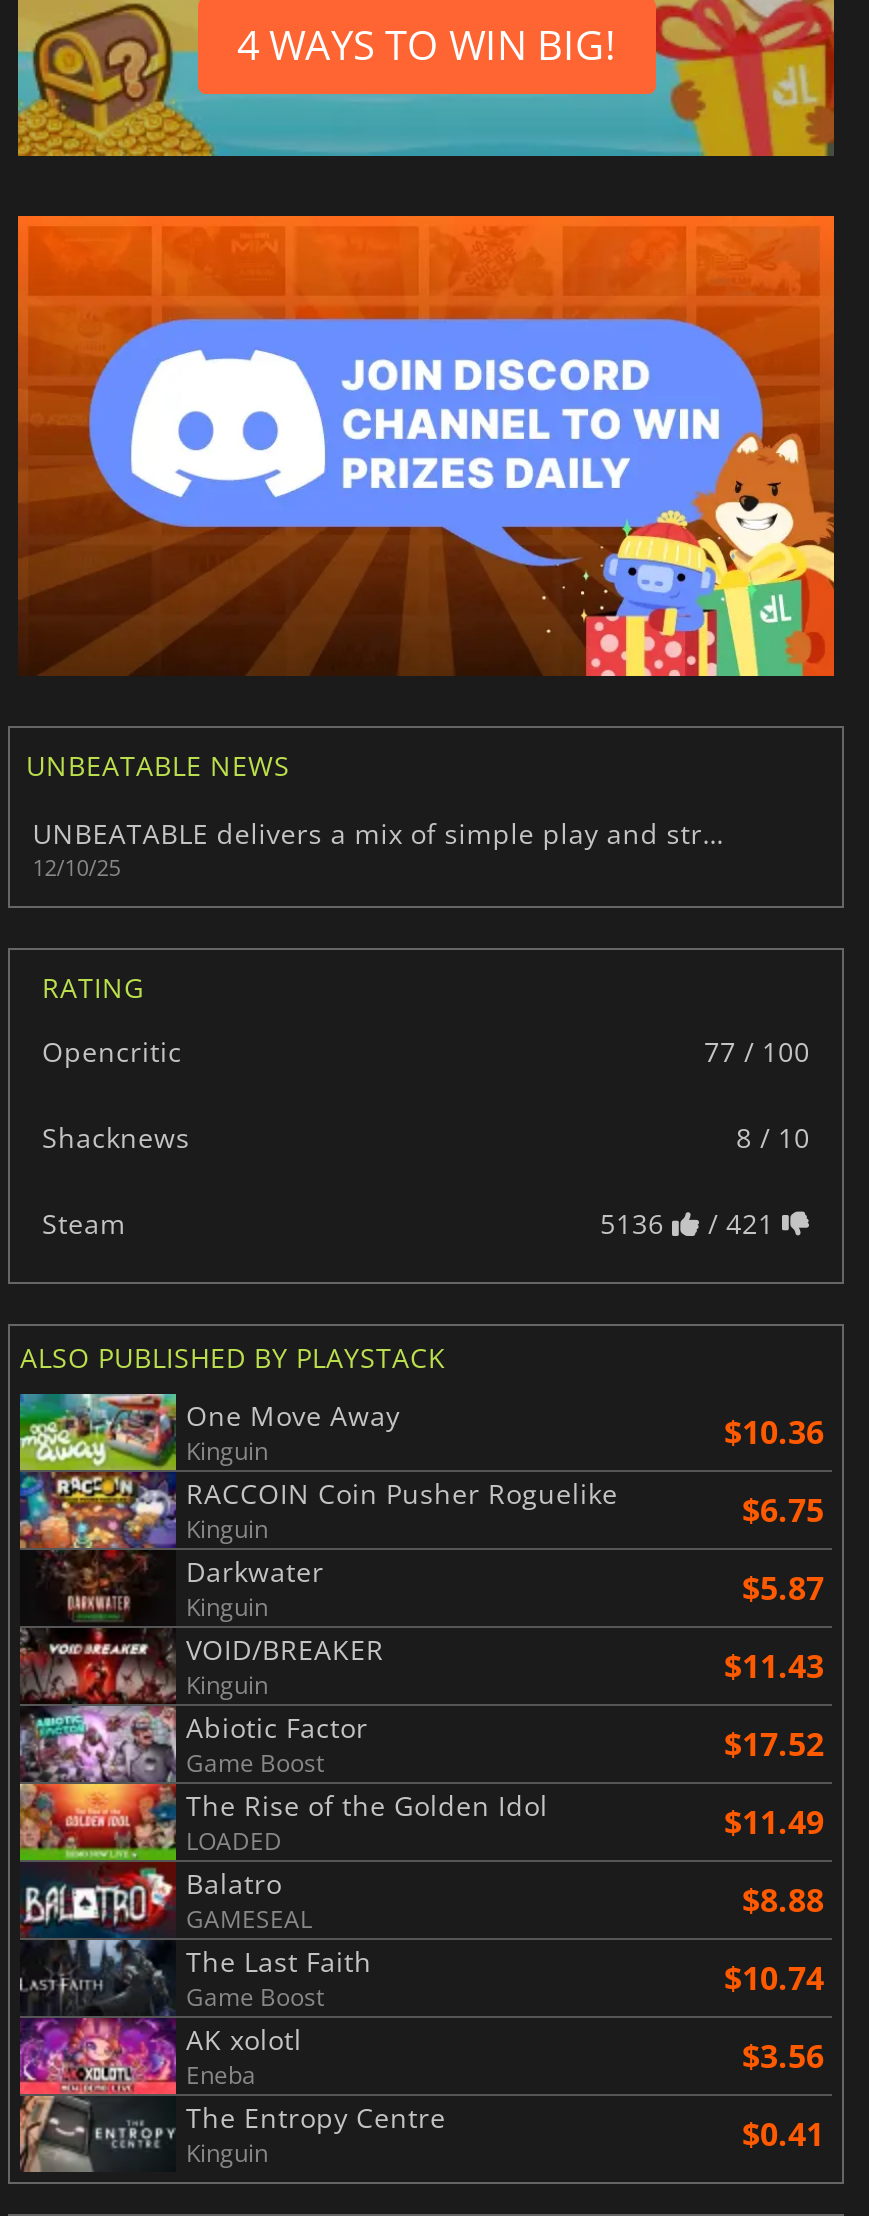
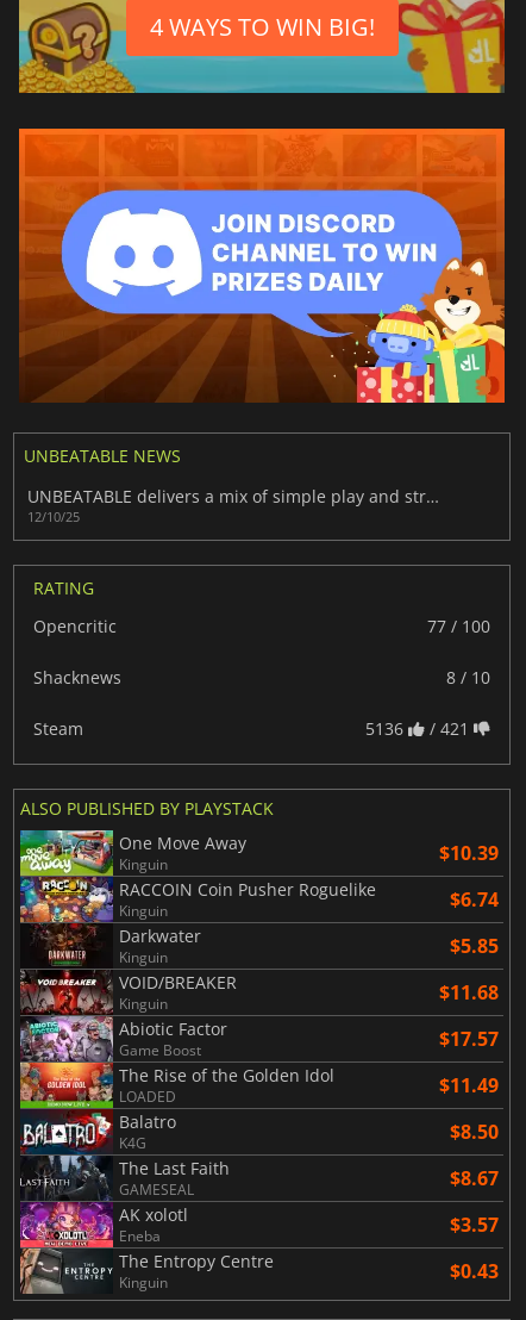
[724,1410,824,1454] $10.36 -> [439,840,499,866] $10.39
[742,1488,824,1532] $6.75 -> [450,886,499,913] $6.74
[742,1566,824,1610] $5.87 -> [450,933,499,959] $5.85
[724,1644,824,1688] $11.43 -> [439,979,499,1005] $11.68
[724,1722,824,1766] $17.52 -> [439,1026,499,1052] $17.57
[186,1878,824,1936] GAMESEAL | $8.88 -> [119,1119,499,1153] K4G | $8.50
[186,1956,824,2014] Game Boost | $10.74 -> [119,1165,499,1200] GAMESEAL | $8.67
[742,2034,824,2078] $3.56 -> [450,1212,499,1238] $3.57
[742,2112,824,2156] $0.41 -> [450,1258,499,1284] $0.43

